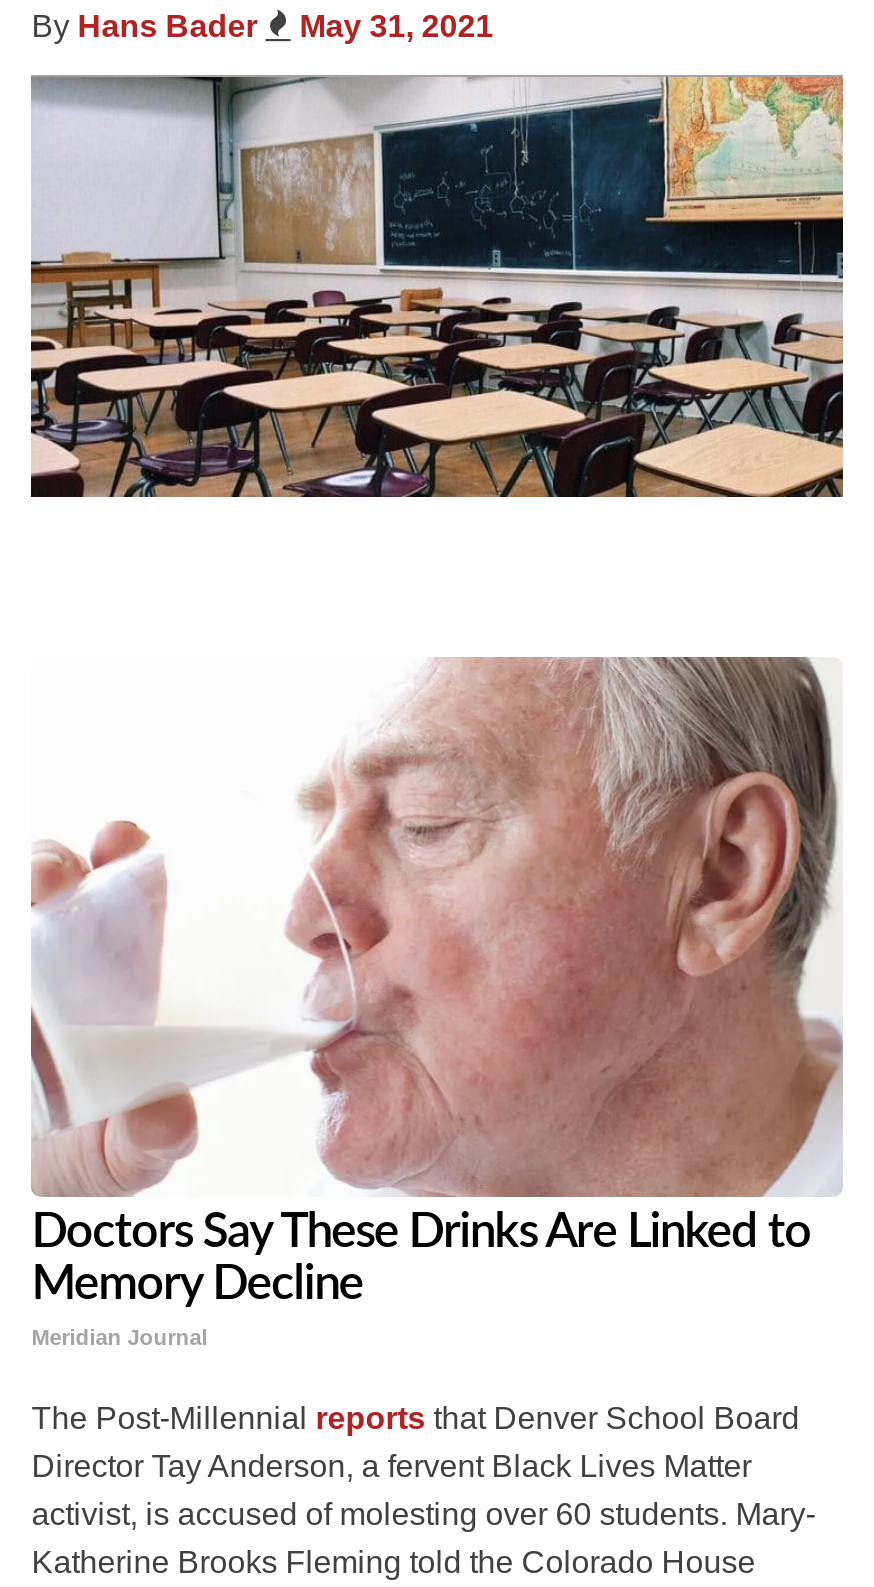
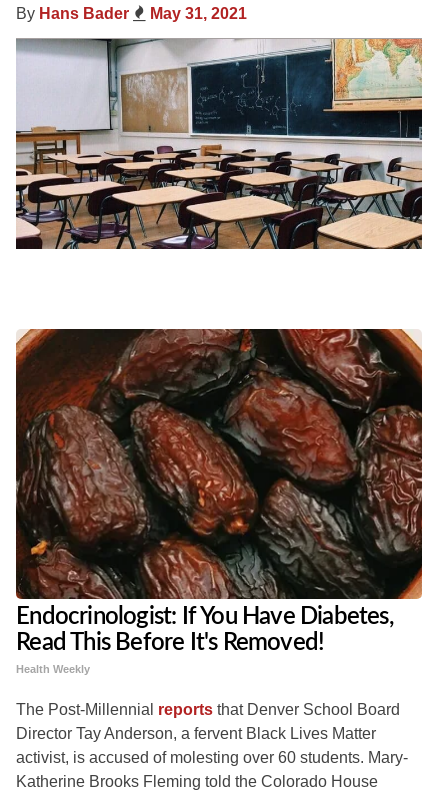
[29,655,843,1349] [image] | Doctors Say These Drinks Are Linked to | Memory Decline | Meridian Journal -> [15,328,423,675] [image] | Endocrinologist: If You Have Diabetes, | Read This Before It's Removed! | Health Weekly

